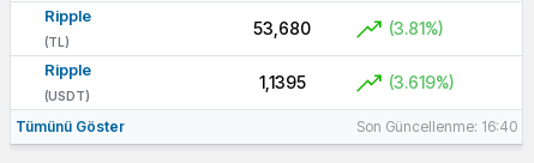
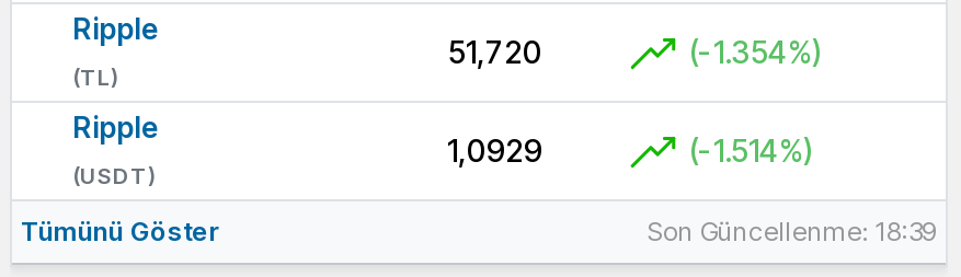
[253,18,311,38] 53,680 -> [448,33,542,70] 51,720
[389,18,444,39] (3.81%) -> [689,33,823,71] (-1.354%)
[259,72,305,92] 1,1395 -> [447,132,544,169] 1,0929
[389,72,455,93] (3.619%) -> [689,132,814,169] (-1.514%)
[356,118,517,136] Son Güncellenme: 16:40 -> [648,215,937,248] Son Güncellenme: 18:39

